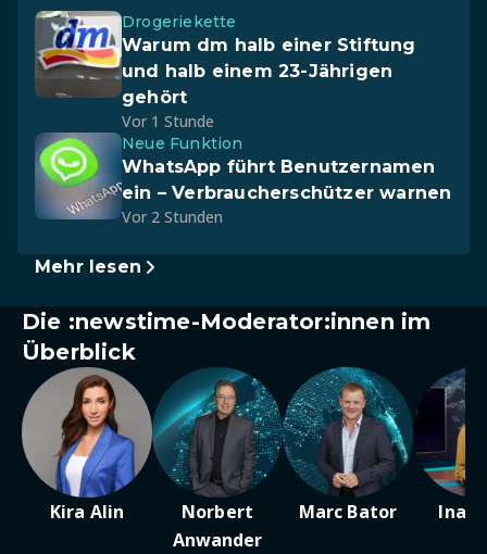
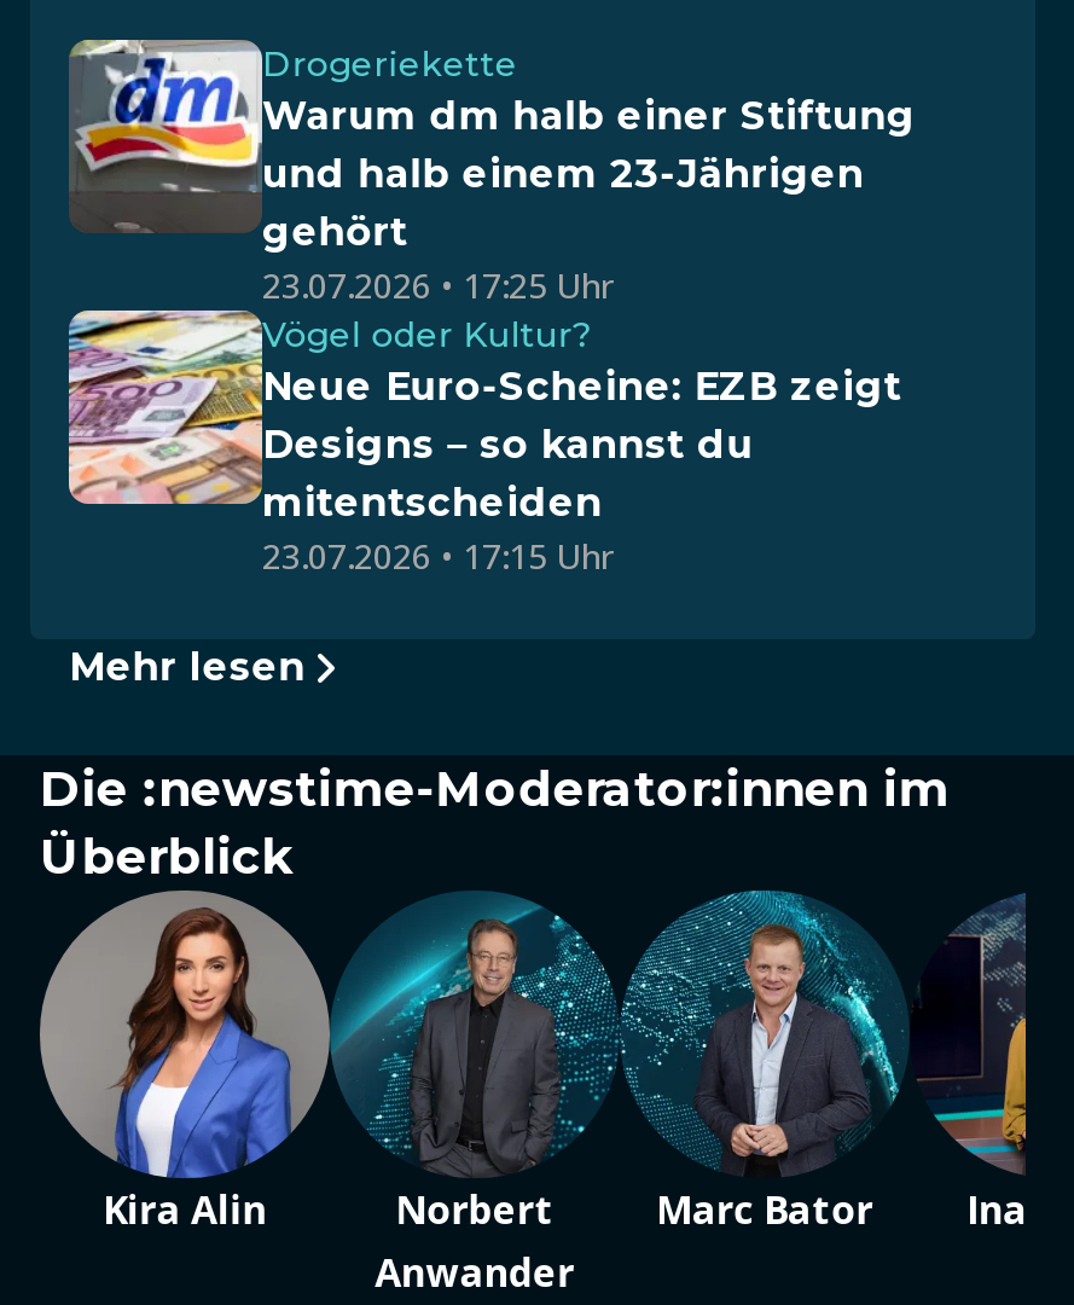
[35,111,452,227] [image] | Vor 1 Stunde | Neue Funktion | WhatsApp führt Benutzernamen | ein – Verbraucherschützer warnen | Vor 2 Stunden -> [69,261,901,578] [image] | 23.07.2026 • 17:25 Uhr | Vögel oder Kultur? | Neue Euro-Scheine: EZB zeigt | Designs – so kannst du | mitentscheiden | 23.07.2026 • 17:15 Uhr

